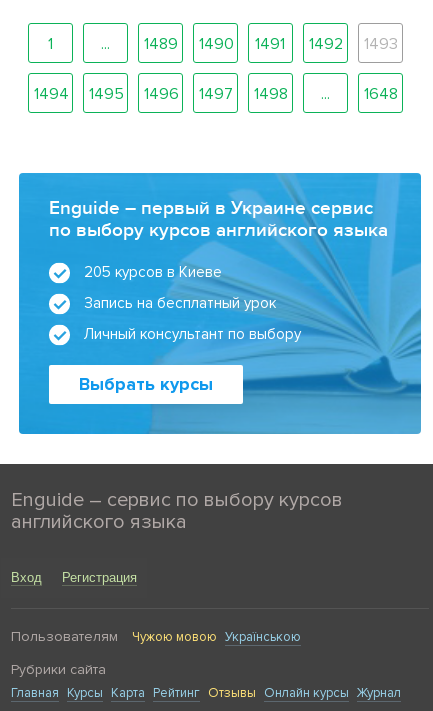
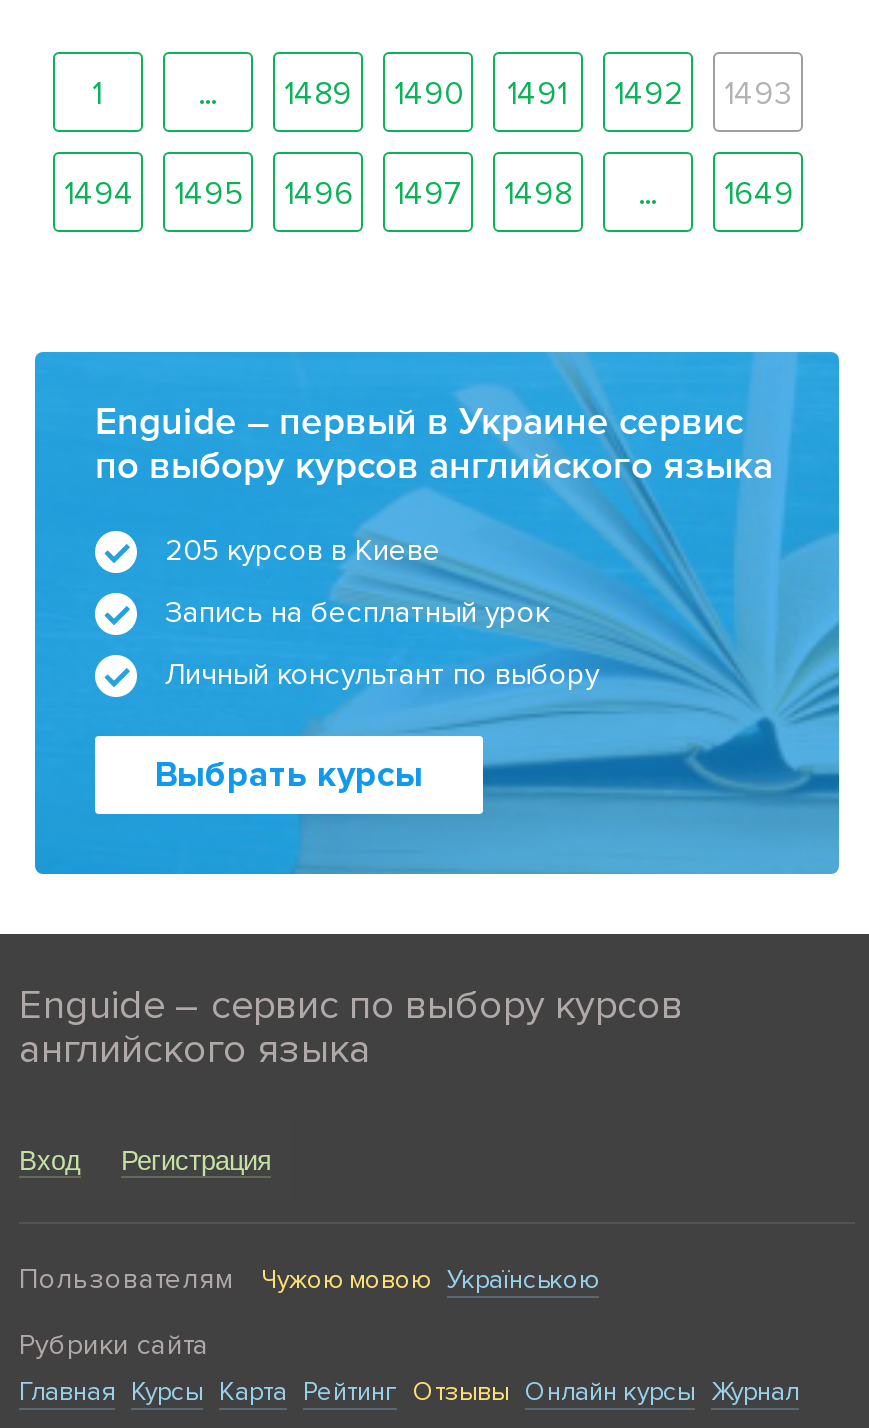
[363,84,397,104] 1648 -> [724,174,794,214] 1649

